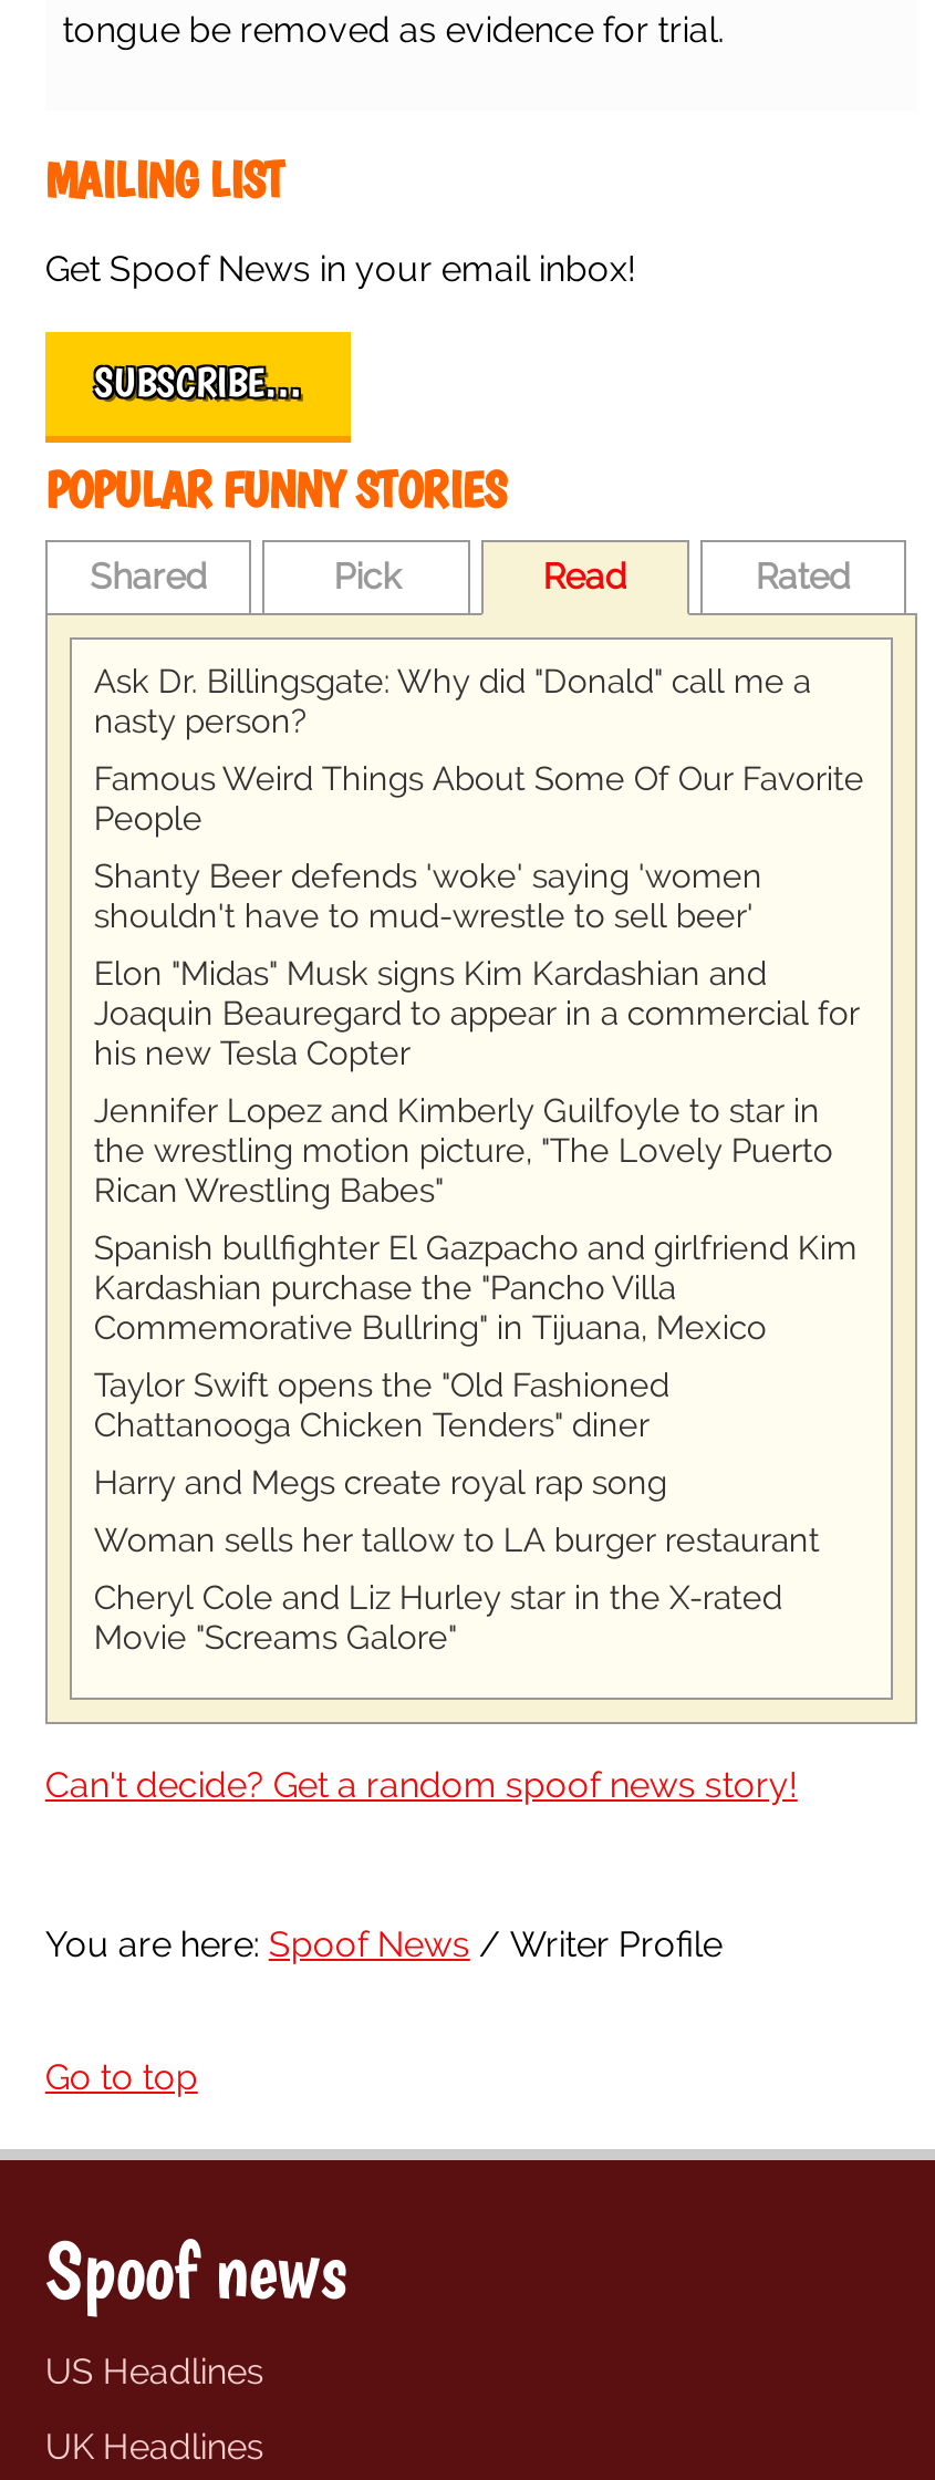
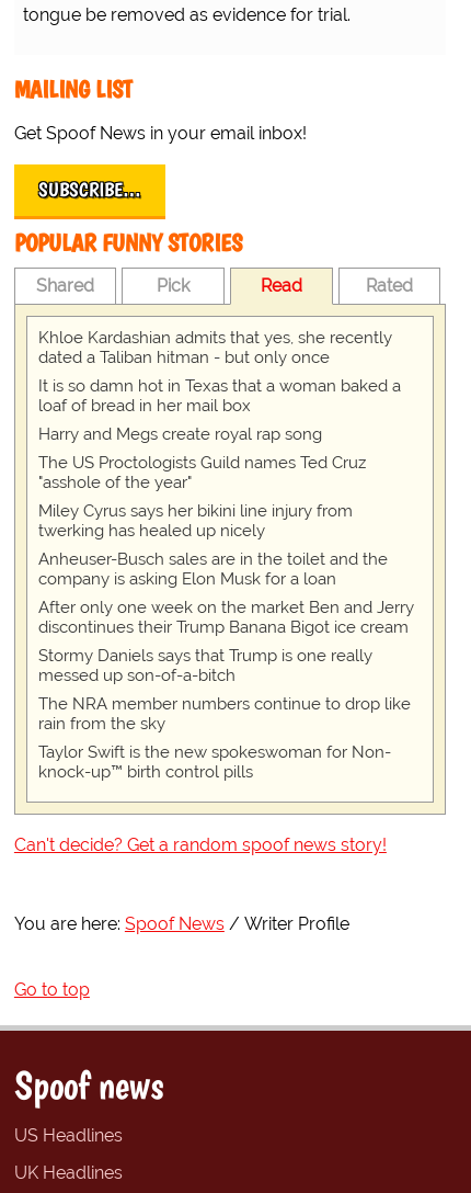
[94,662,864,1446] Ask Dr. Billingsgate: Why did "Donald" call me a | nasty person? | Famous Weird Things About Some Of Our Favorite | People | Shanty Beer defends 'woke' saying 'women | shouldn't have to mud-wrestle to sell beer' | Elon "Midas" Musk signs Kim Kardashian and | Joaquin Beauregard to appear in a commercial for | his new Tesla Copter | Jennifer Lopez and Kimberly Guilfoyle to star in | the wrestling motion picture, "The Lovely Puerto | Rican Wrestling Babes" | Spanish bullfighter El Gazpacho and girlfriend Kim | Kardashian purchase the "Pancho Villa | Commemorative Bullring" in Tijuana, Mexico | Taylor Swift opens the "Old Fashioned | Chattanooga Chicken Tenders" diner -> [38,328,401,416] Khloe Kardashian admits that yes, she recently | dated a Taliban hitman - but only once | It is so damn hot in Texas that a woman baked a | loaf of bread in her mail box
moved [94,1463,667,1503] -> [38,425,322,444]: Harry and Megs create royal rap song
[94,1521,820,1658] Woman sells her tallow to LA burger restaurant | Cheryl Cole and Liz Hurley star in the X-rated | Movie "Screams Galore" -> [38,453,414,782] The US Proctologists Guild names Ted Cruz | "asshole of the year" | Miley Cyrus says her bikini line injury from | twerking has healed up nicely | Anheuser-Busch sales are in the toilet and the | company is asking Elon Musk for a loan | After only one week on the market Ben and Jerry | discontinues their Trump Banana Bigot ice cream | Stormy Daniels says that Trump is one really | messed up son-of-a-bitch | The NRA member numbers continue to drop like | rain from the sky | Taylor Swift is the new spokeswoman for Non- | knock-up™ birth control pills

